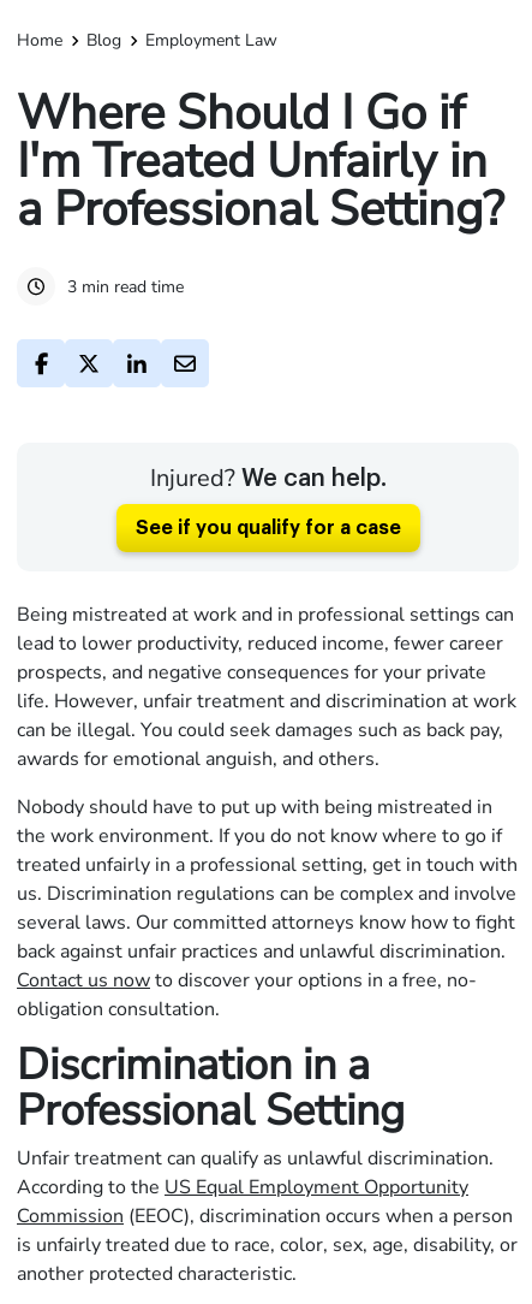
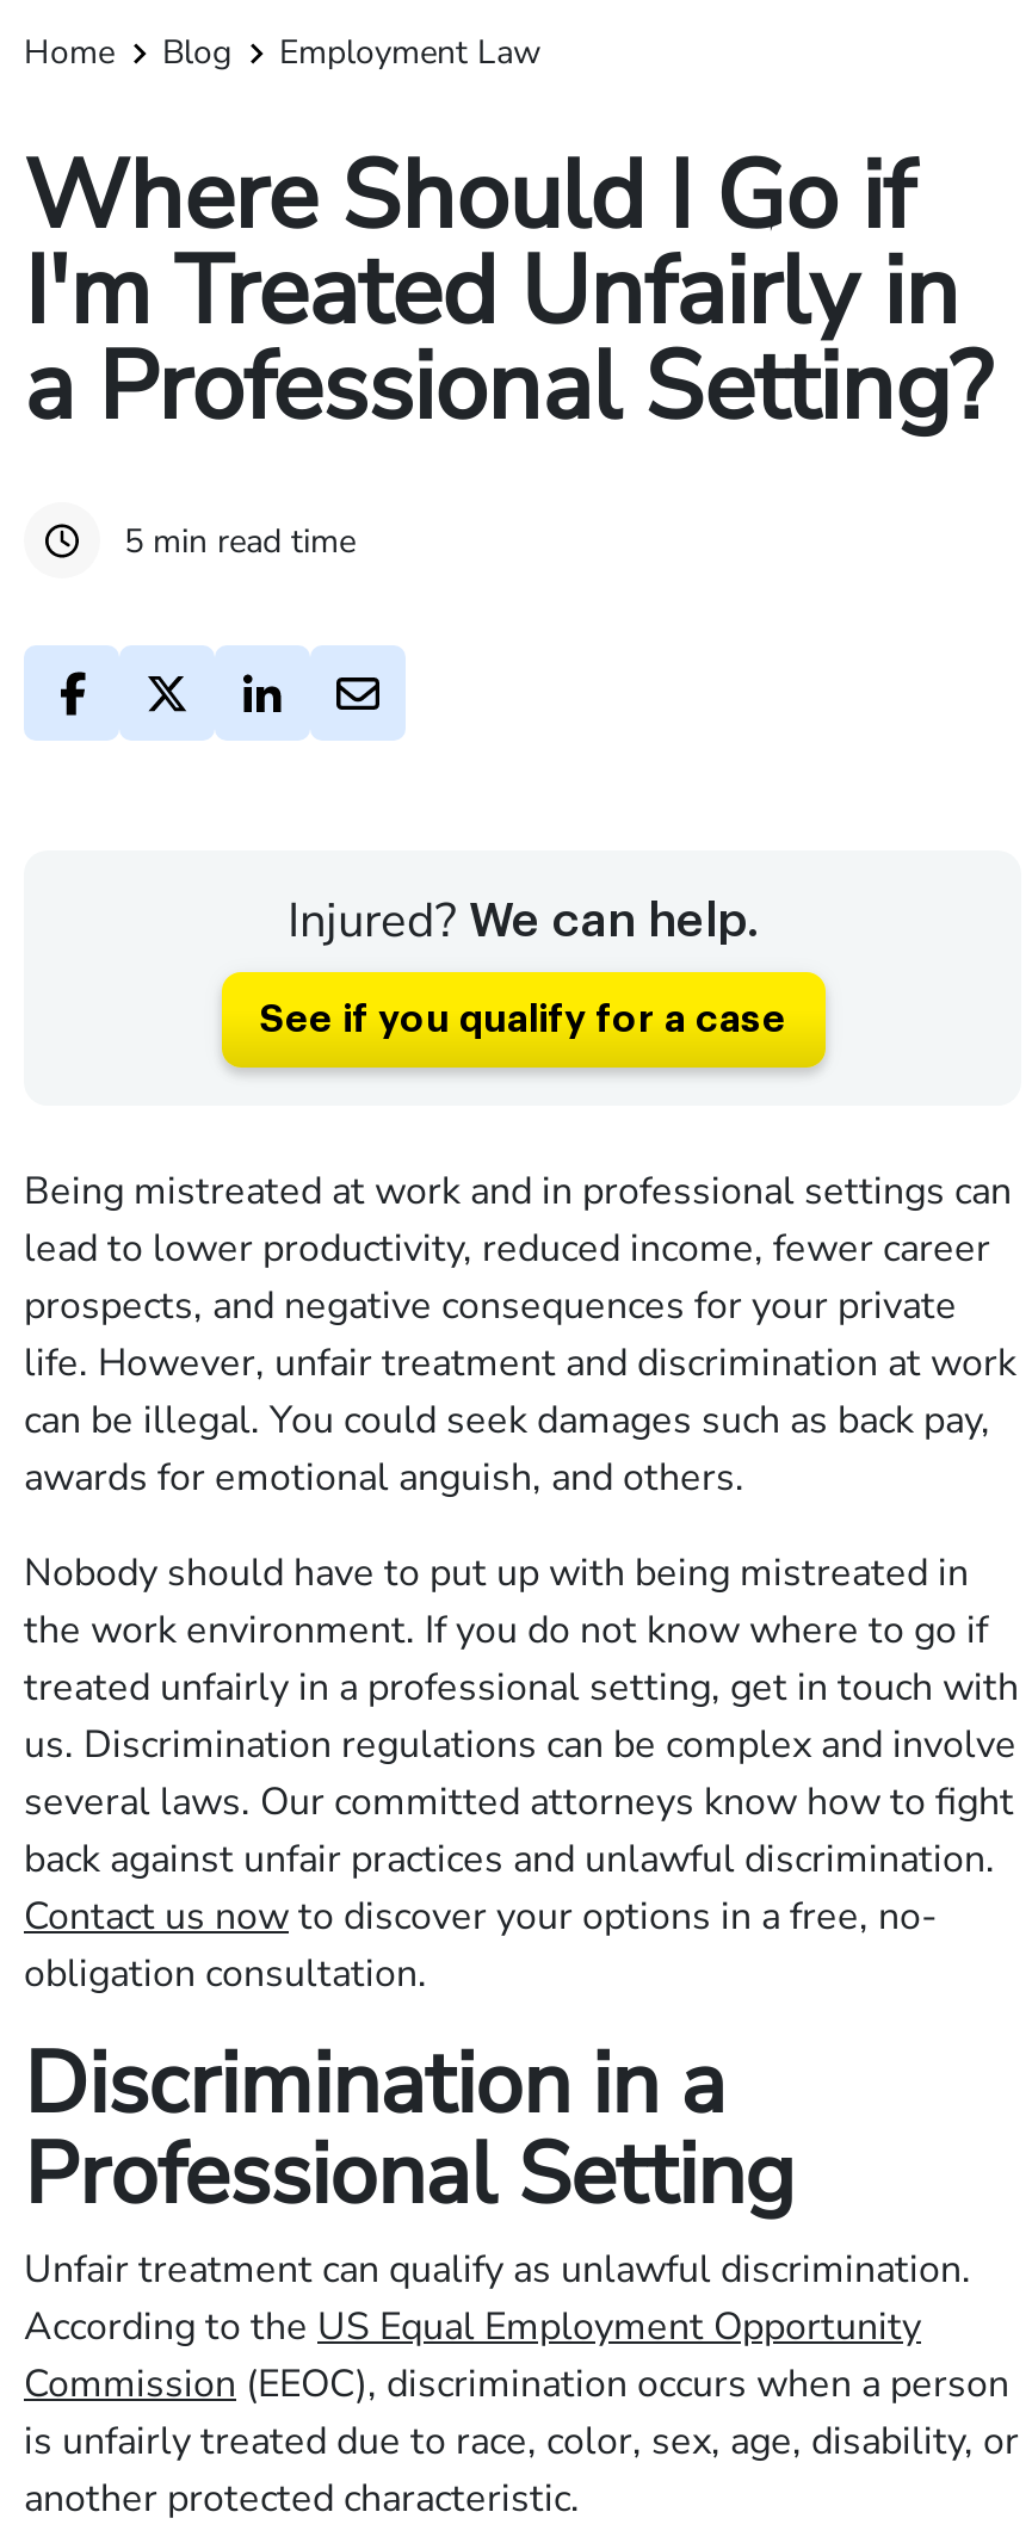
[67,275,184,298] 3 min read time -> [124,518,356,563] 5 min read time

